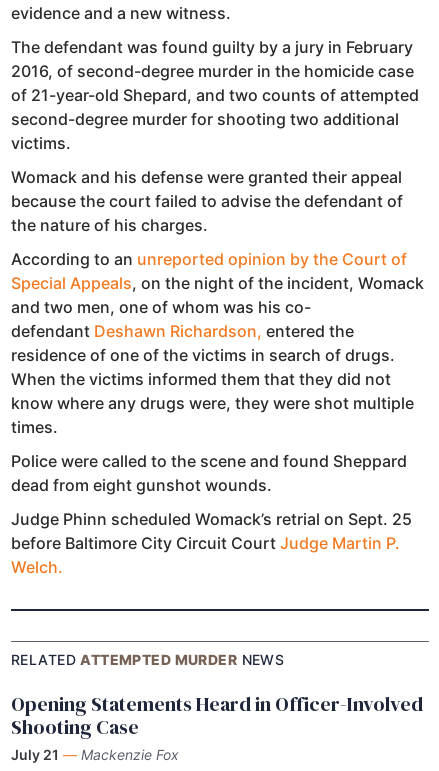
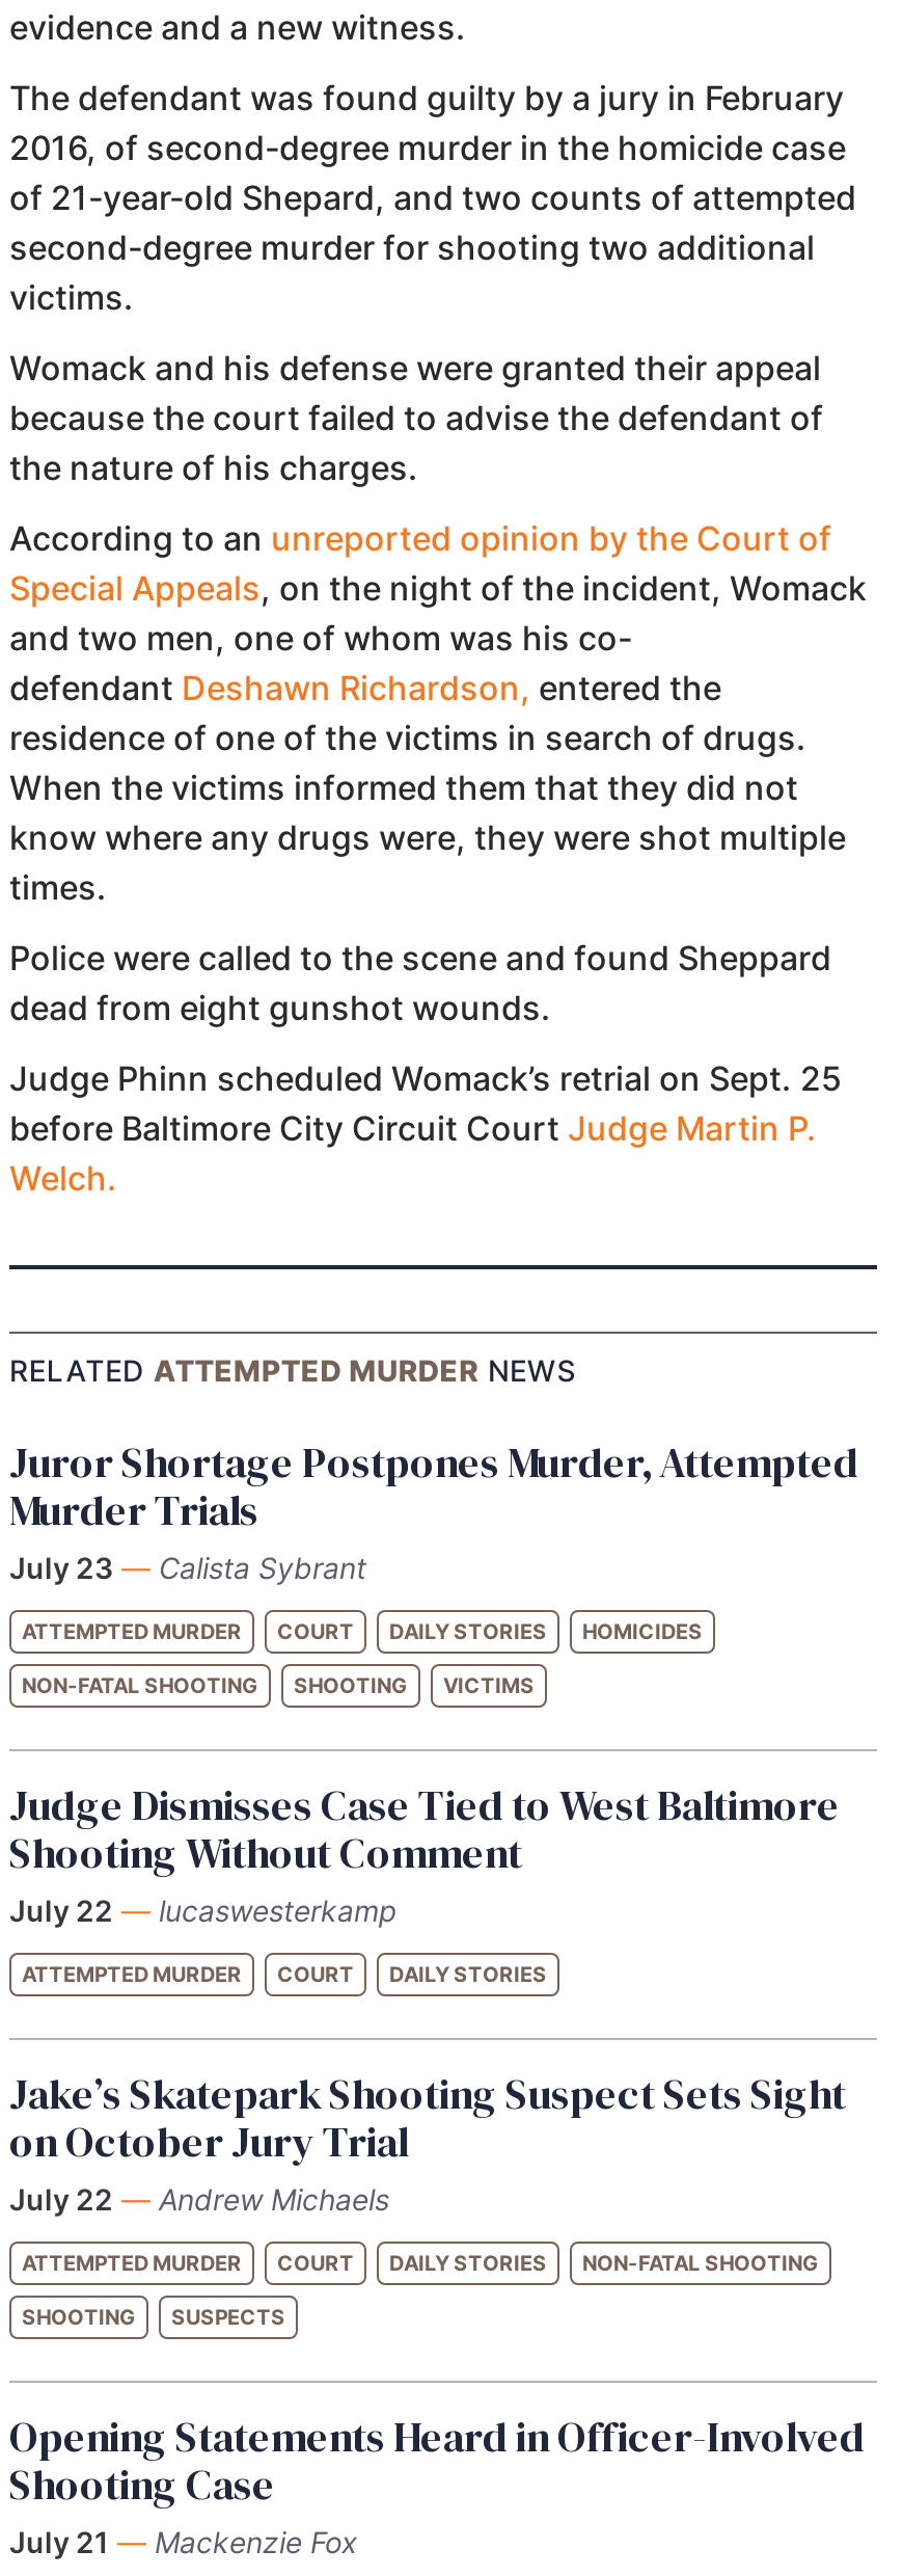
none -> [9,1432,858,2328] Juror Shortage Postpones Murder, Attempted | Murder Trials | July 23 — Calista Sybrant | ATTEMPTED MURDER | COURT | DAILY STORIES | HOMICIDES | NON-FATAL SHOOTING | SHOOTING | VICTIMS | Judge Dismisses Case Tied to West Baltimore | Shooting Without Comment | July 22 — lucaswesterkamp | ATTEMPTED MURDER | COURT | DAILY STORIES | Jake’s Skatepark Shooting Suspect Sets Sight | on October Jury Trial | July 22 — Andrew Michaels | ATTEMPTED MURDER | COURT | DAILY STORIES | NON-FATAL SHOOTING | SHOOTING | SUSPECTS

